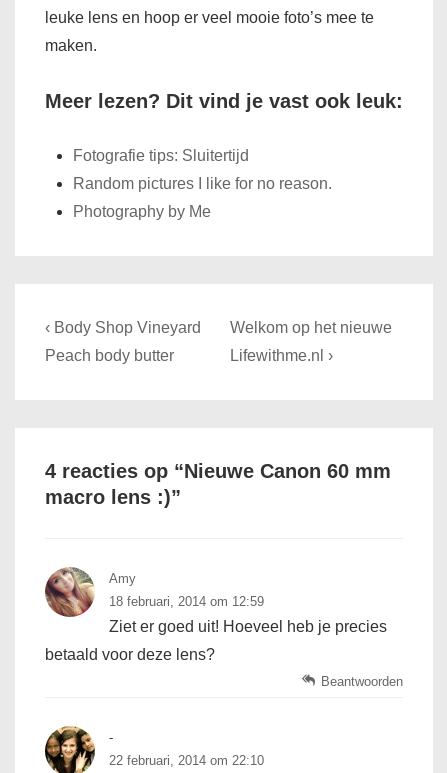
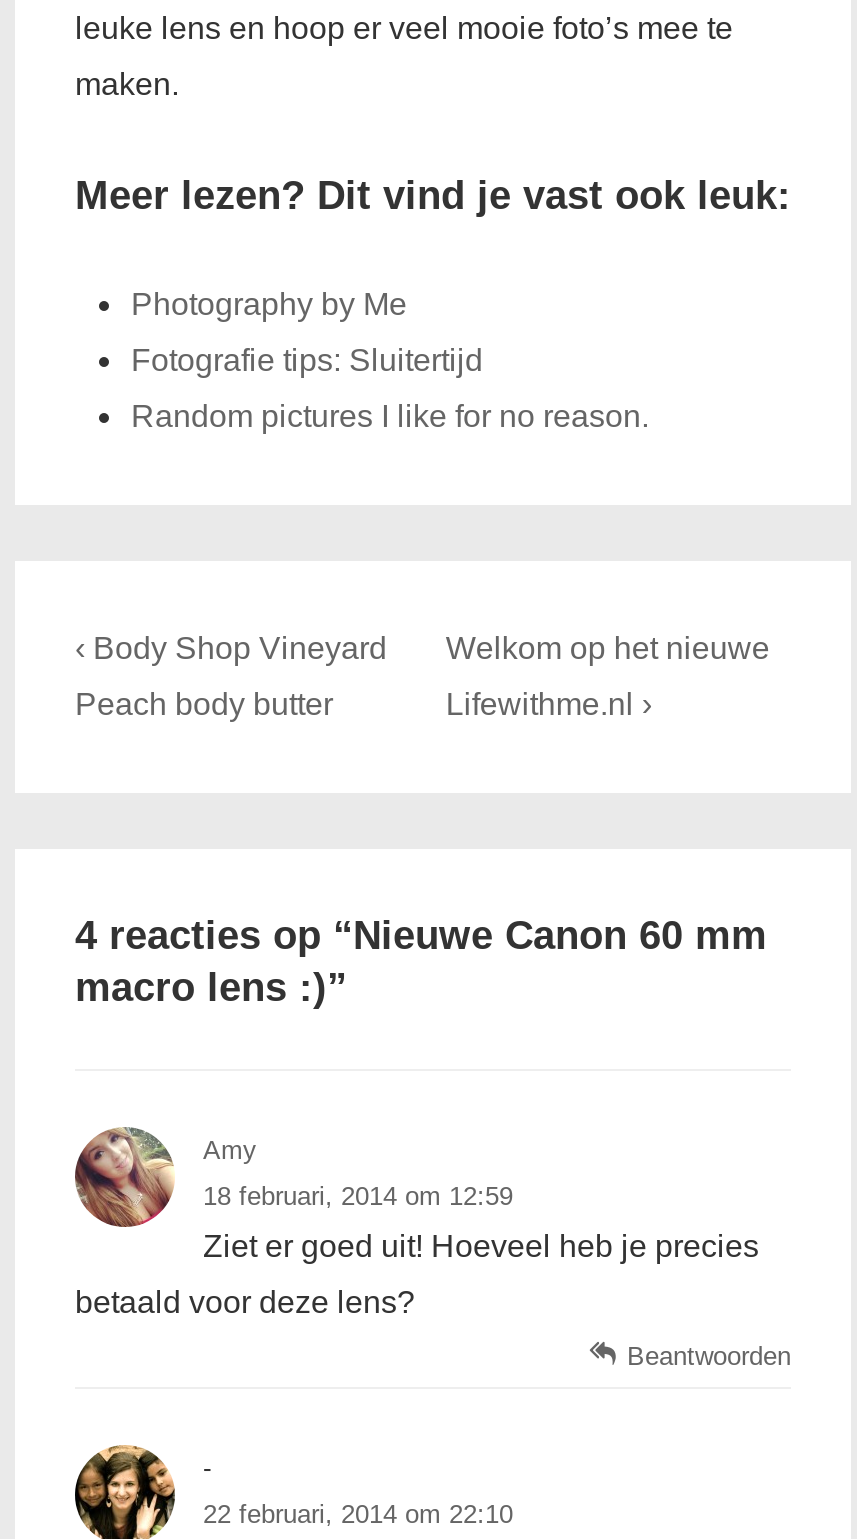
moved [73,147,332,192] -> [131,342,649,432]: Fotografie tips: Sluitertijd | Random pictures I like for no reason.
moved [73,203,211,220] -> [131,286,407,320]: Photography by Me

